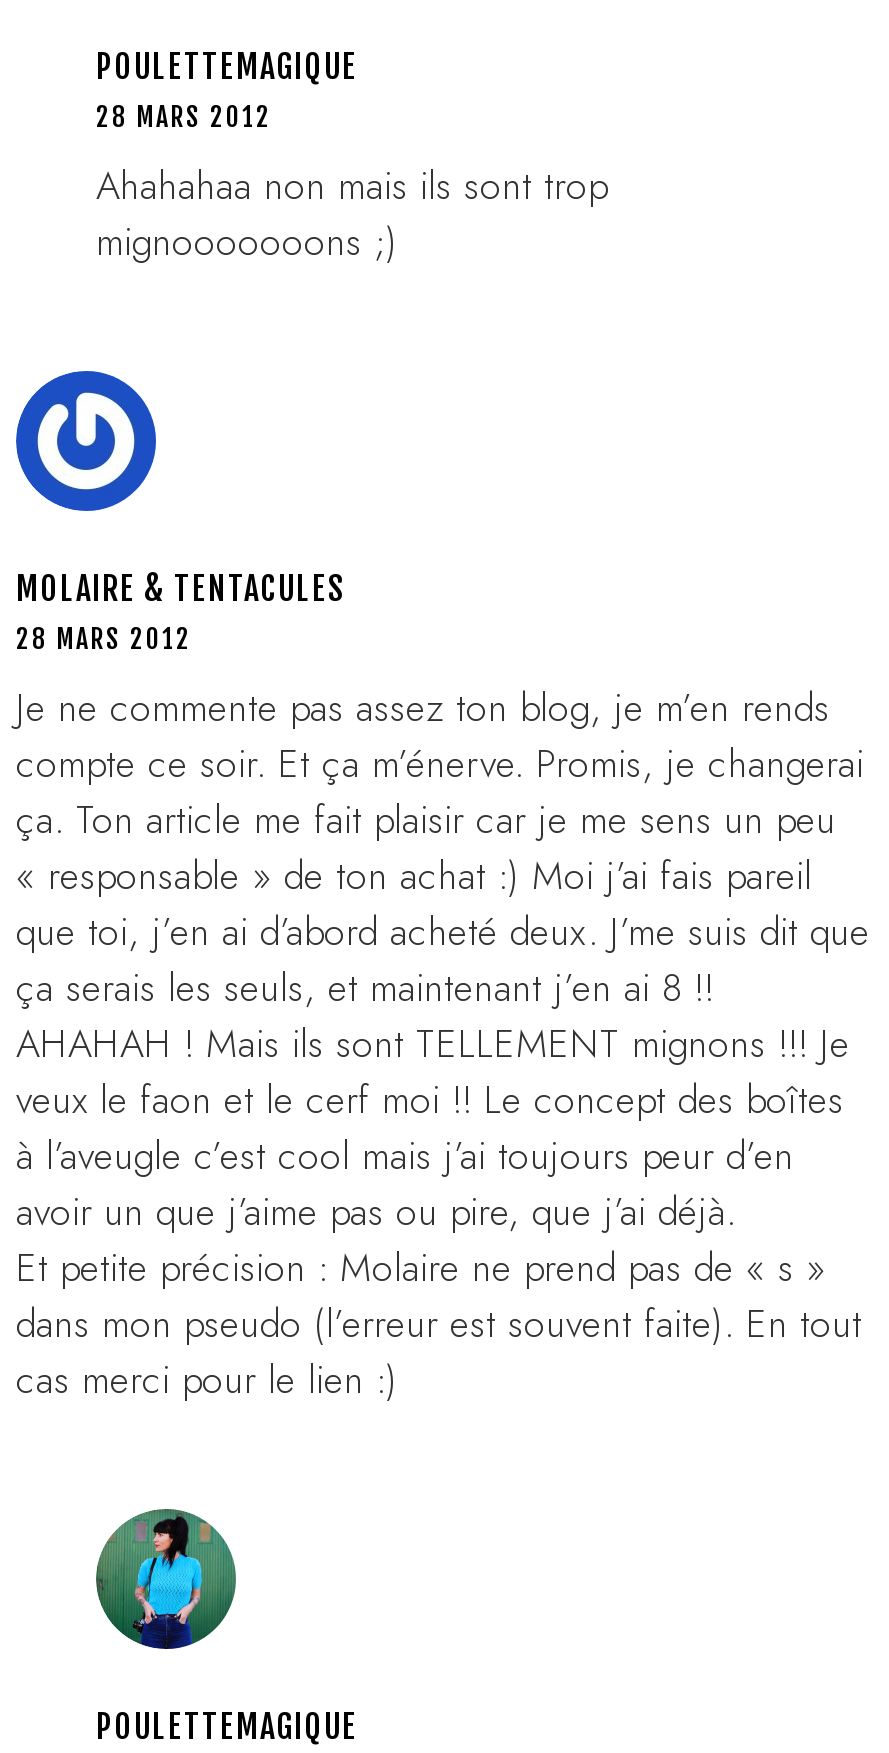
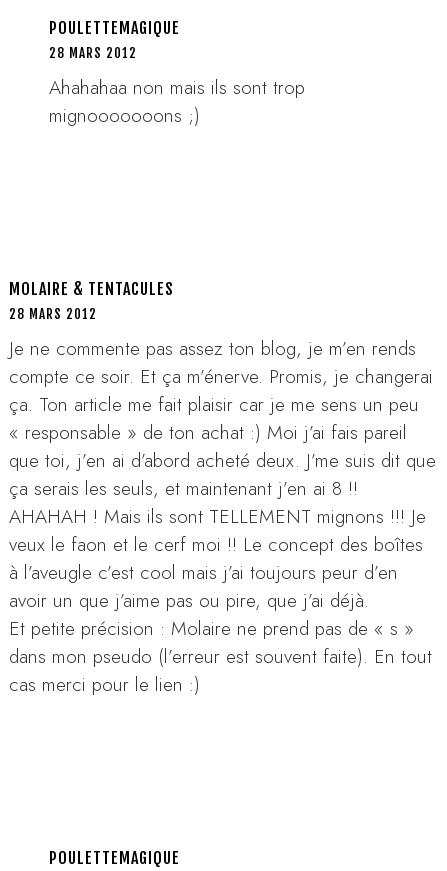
[14,369,158,513] [image] -> none
[94,1507,238,1651] [image] -> none

